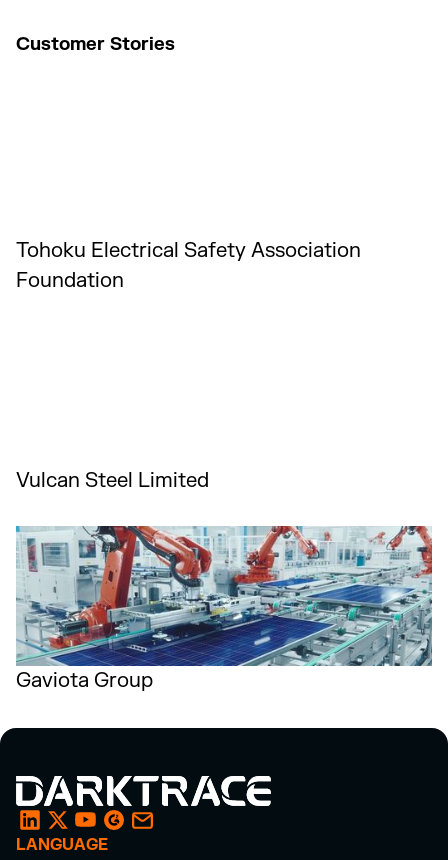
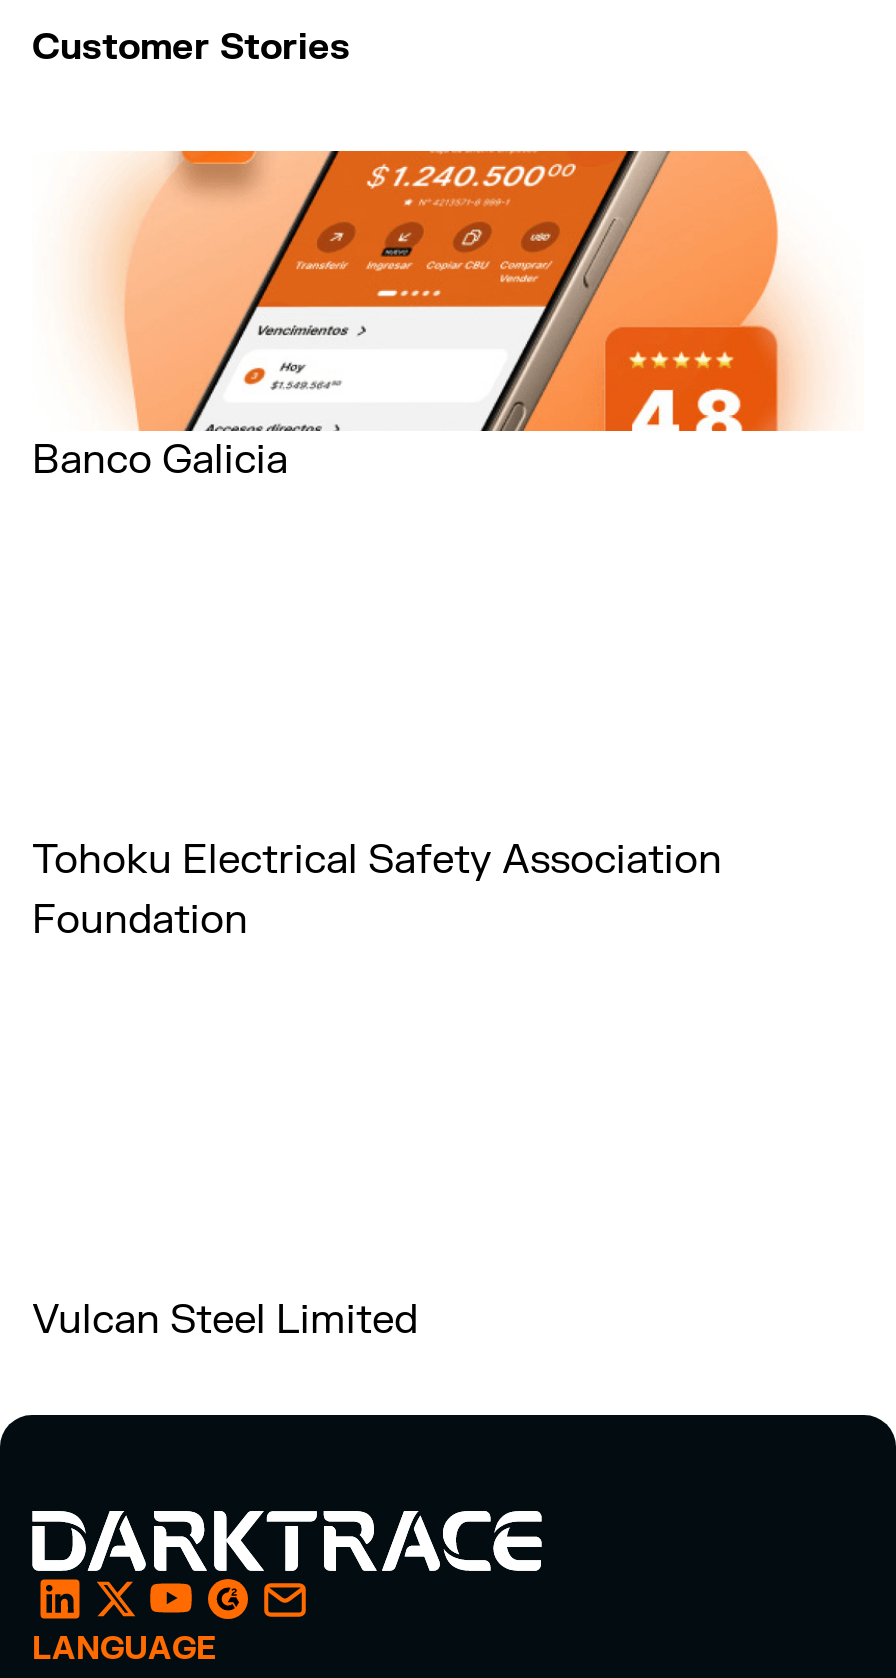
none -> [32,149,822,485] [image] | Banco Galicia
moved [16,238,361,493] -> [32,835,722,1345]: Tohoku Electrical Safety Association | Foundation | Vulcan Steel Limited
[15,525,433,693] [image] | Gaviota Group -> none

